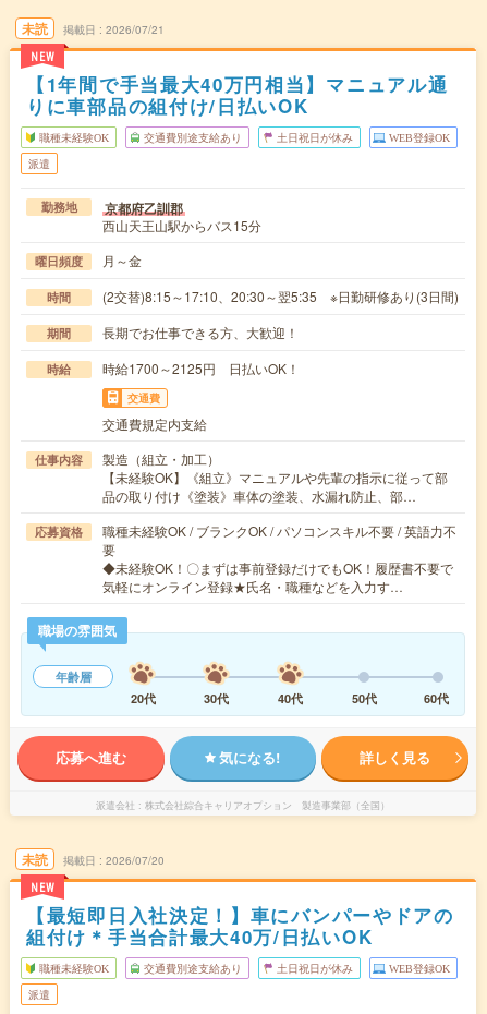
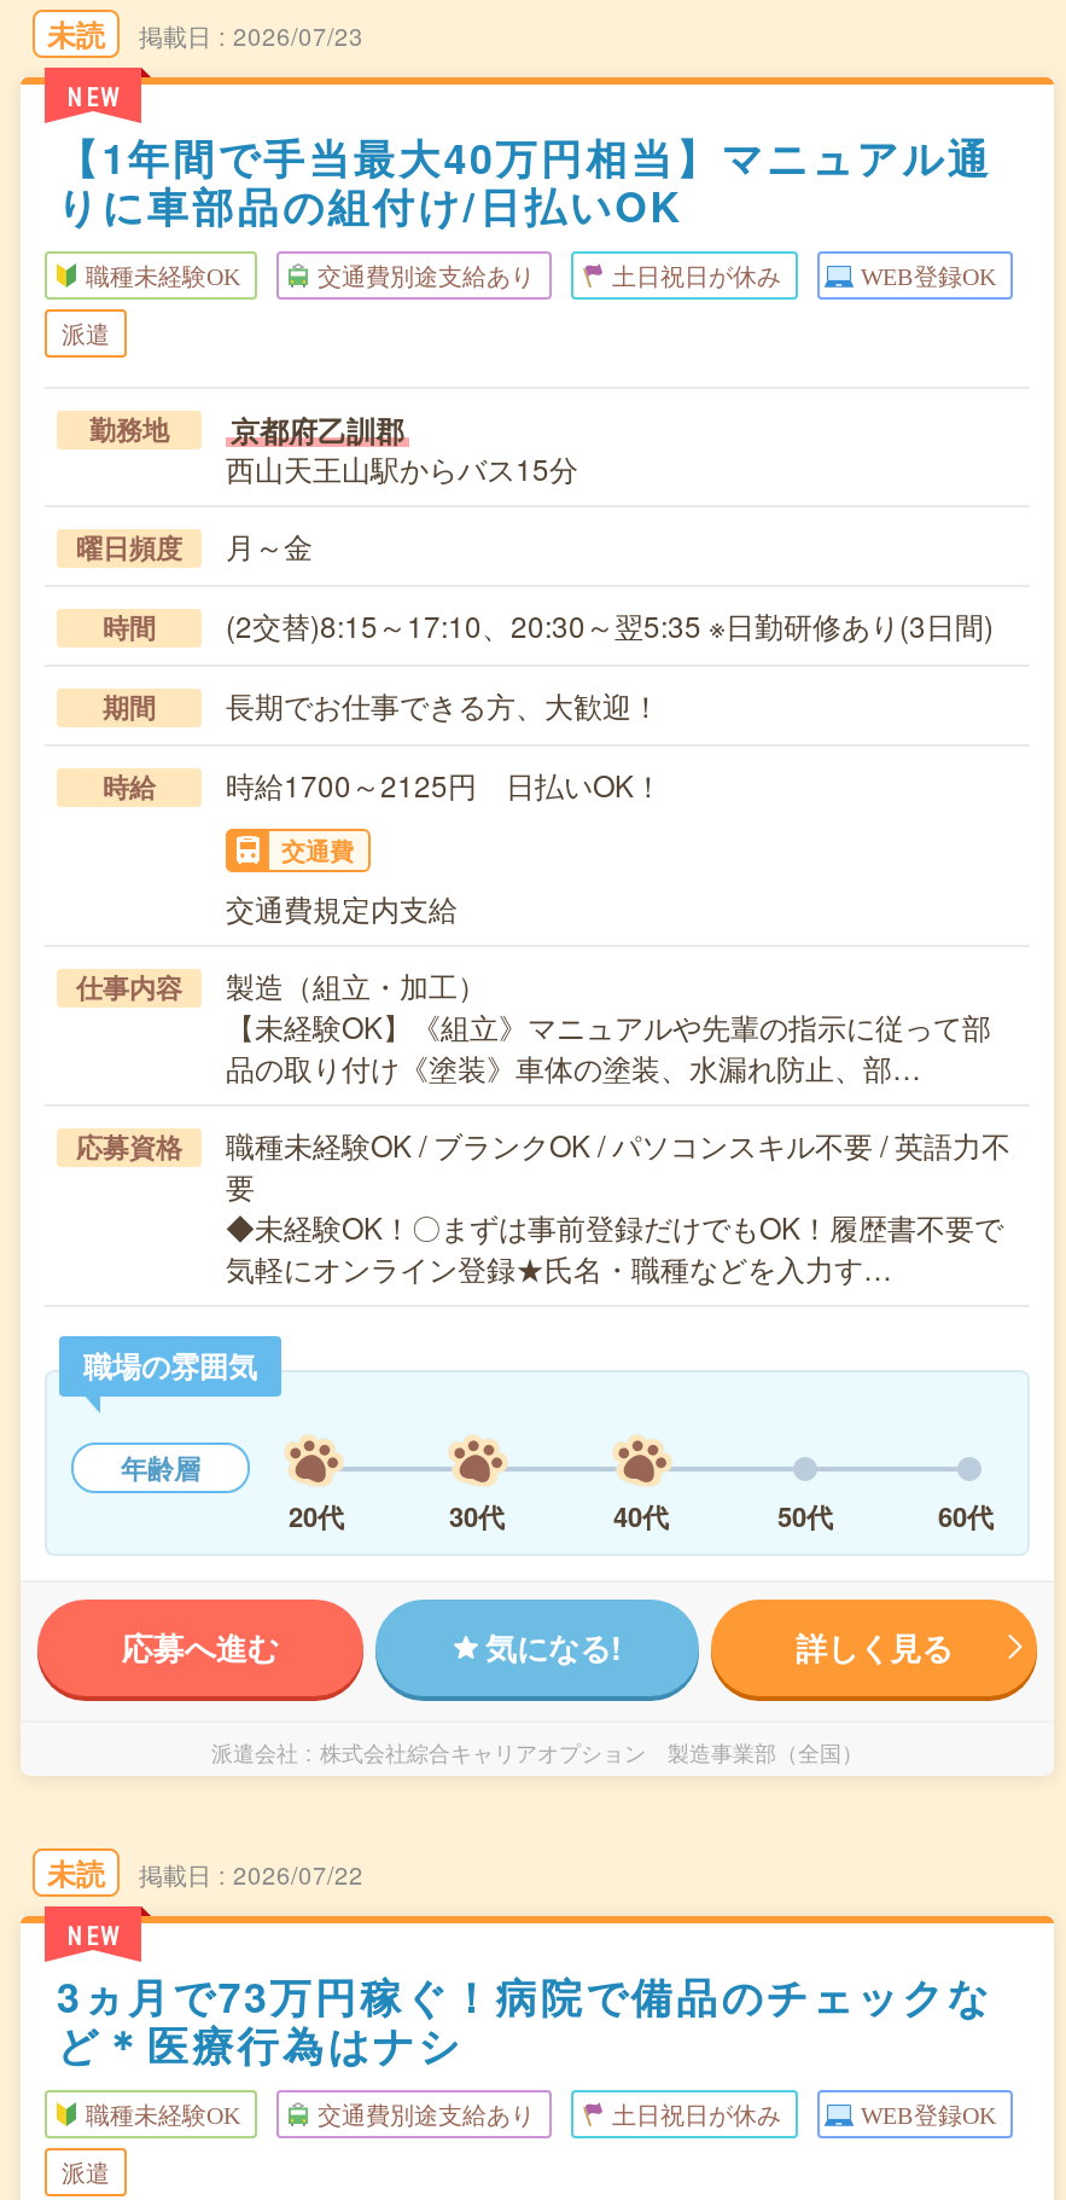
[22,19,165,39] 未読 掲載日 2026/07/21 -> [47,11,363,54] 未読 掲載日 2026/07/23
[106,852,165,868] 2026/07/20 -> [233,1857,363,1891] 2026/07/22
[26,901,454,949] 【最短即日入社決定！】車にバンパーやドアの | 組付け＊手当合計最大40万/日払いOK -> [57,1966,992,2072] 3ヵ月で73万円稼ぐ！病院で備品のチェックな | ど＊医療行為はナシ

